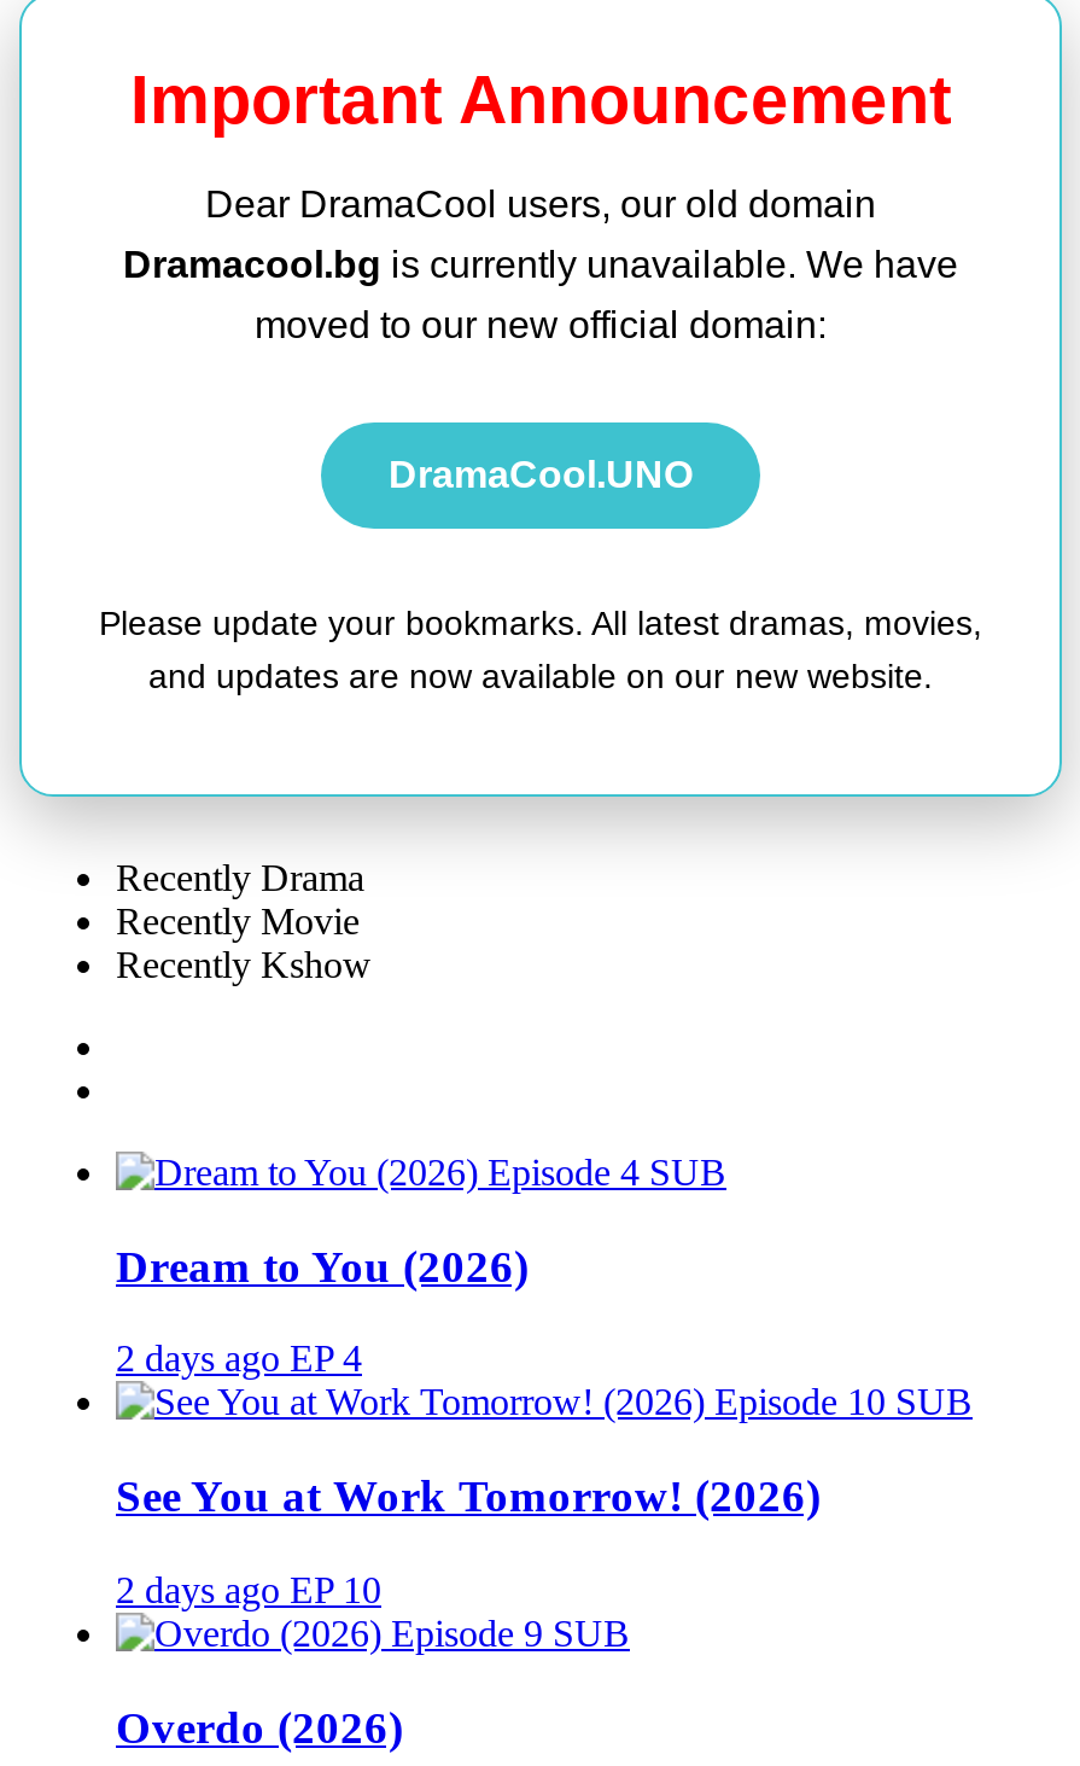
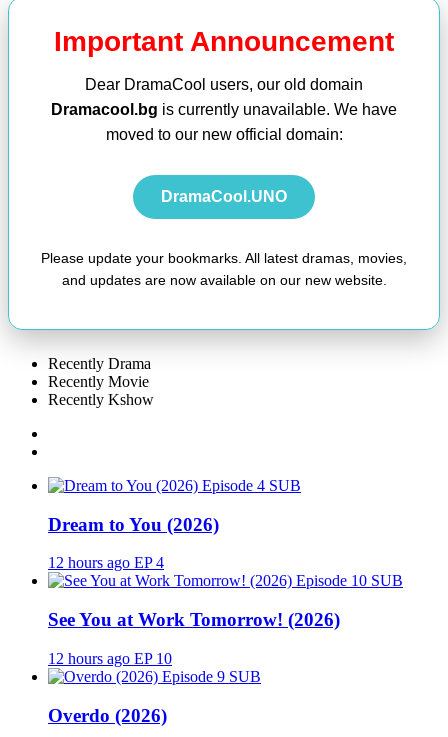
[116,1338,362,1379] 2 days ago EP 4 -> [48,554,164,571] 12 hours ago EP 4
[116,1569,381,1610] 2 days ago EP 10 -> [48,650,172,667] 12 hours ago EP 10

